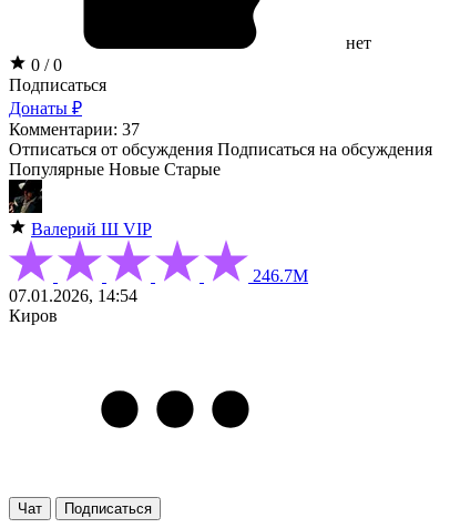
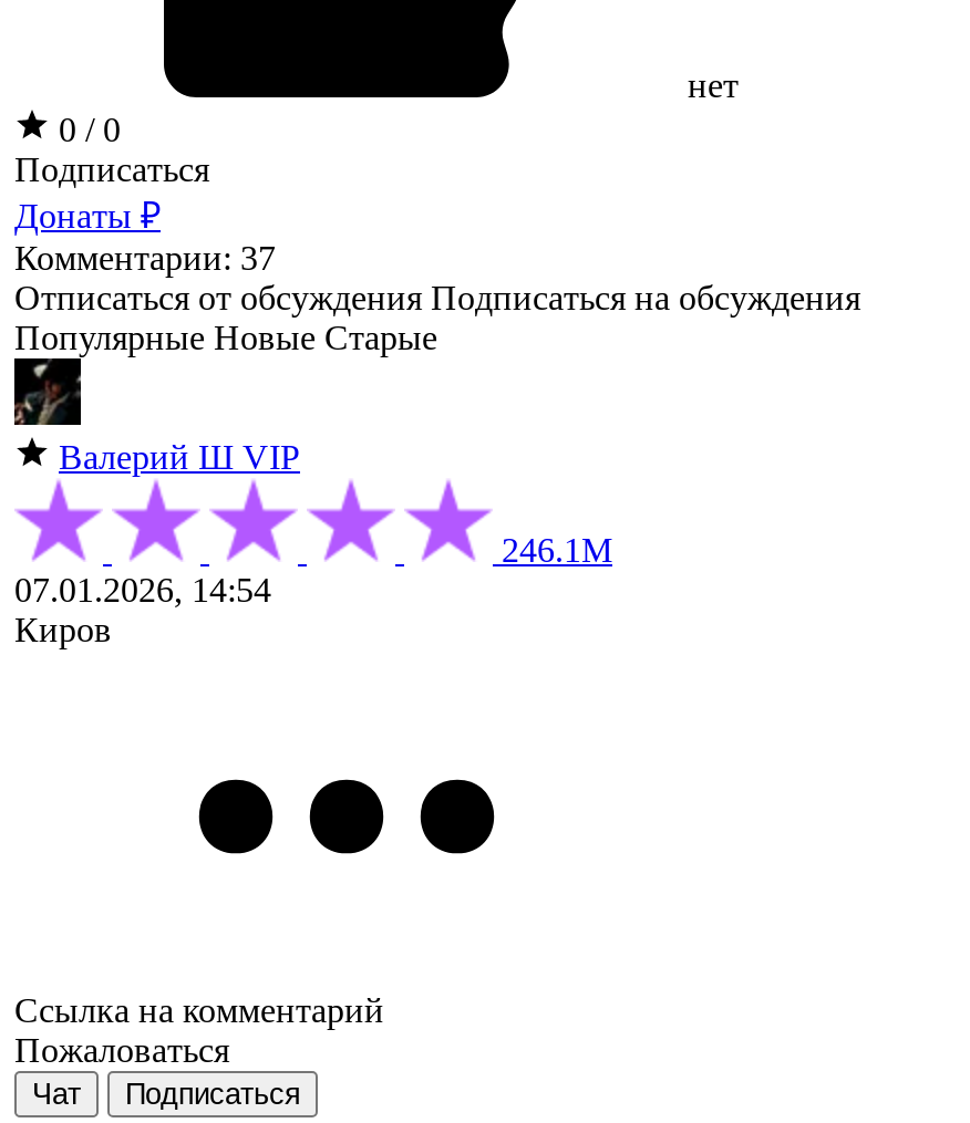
[248,266,308,285] 246.7М -> [493,532,612,569] 246.1М
none -> [14,992,384,1069] Ссылка на комментарий | Пожаловаться

